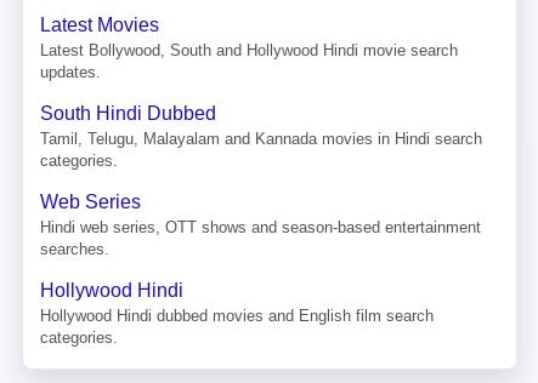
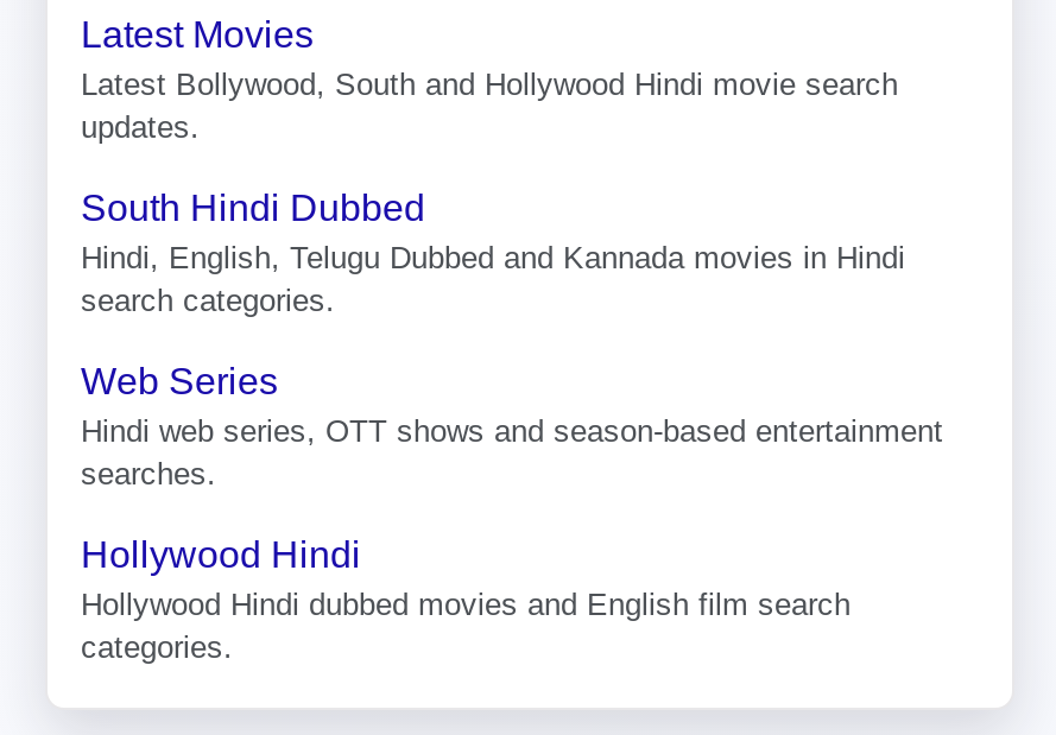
[40,130,482,170] Tamil, Telugu, Malayalam and Kannada movies in Hindi search | categories. -> [81,240,905,318] Hindi, English, Telugu Dubbed and Kannada movies in Hindi | search categories.

